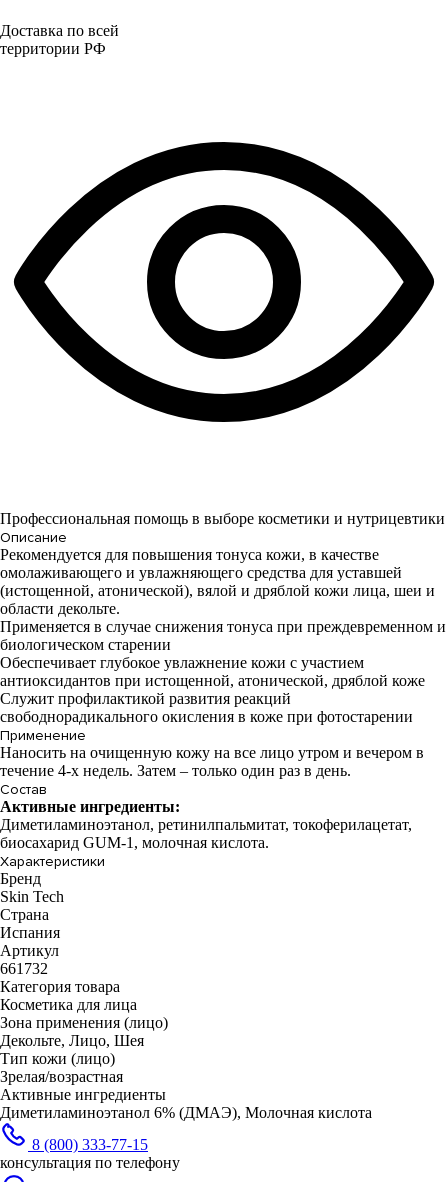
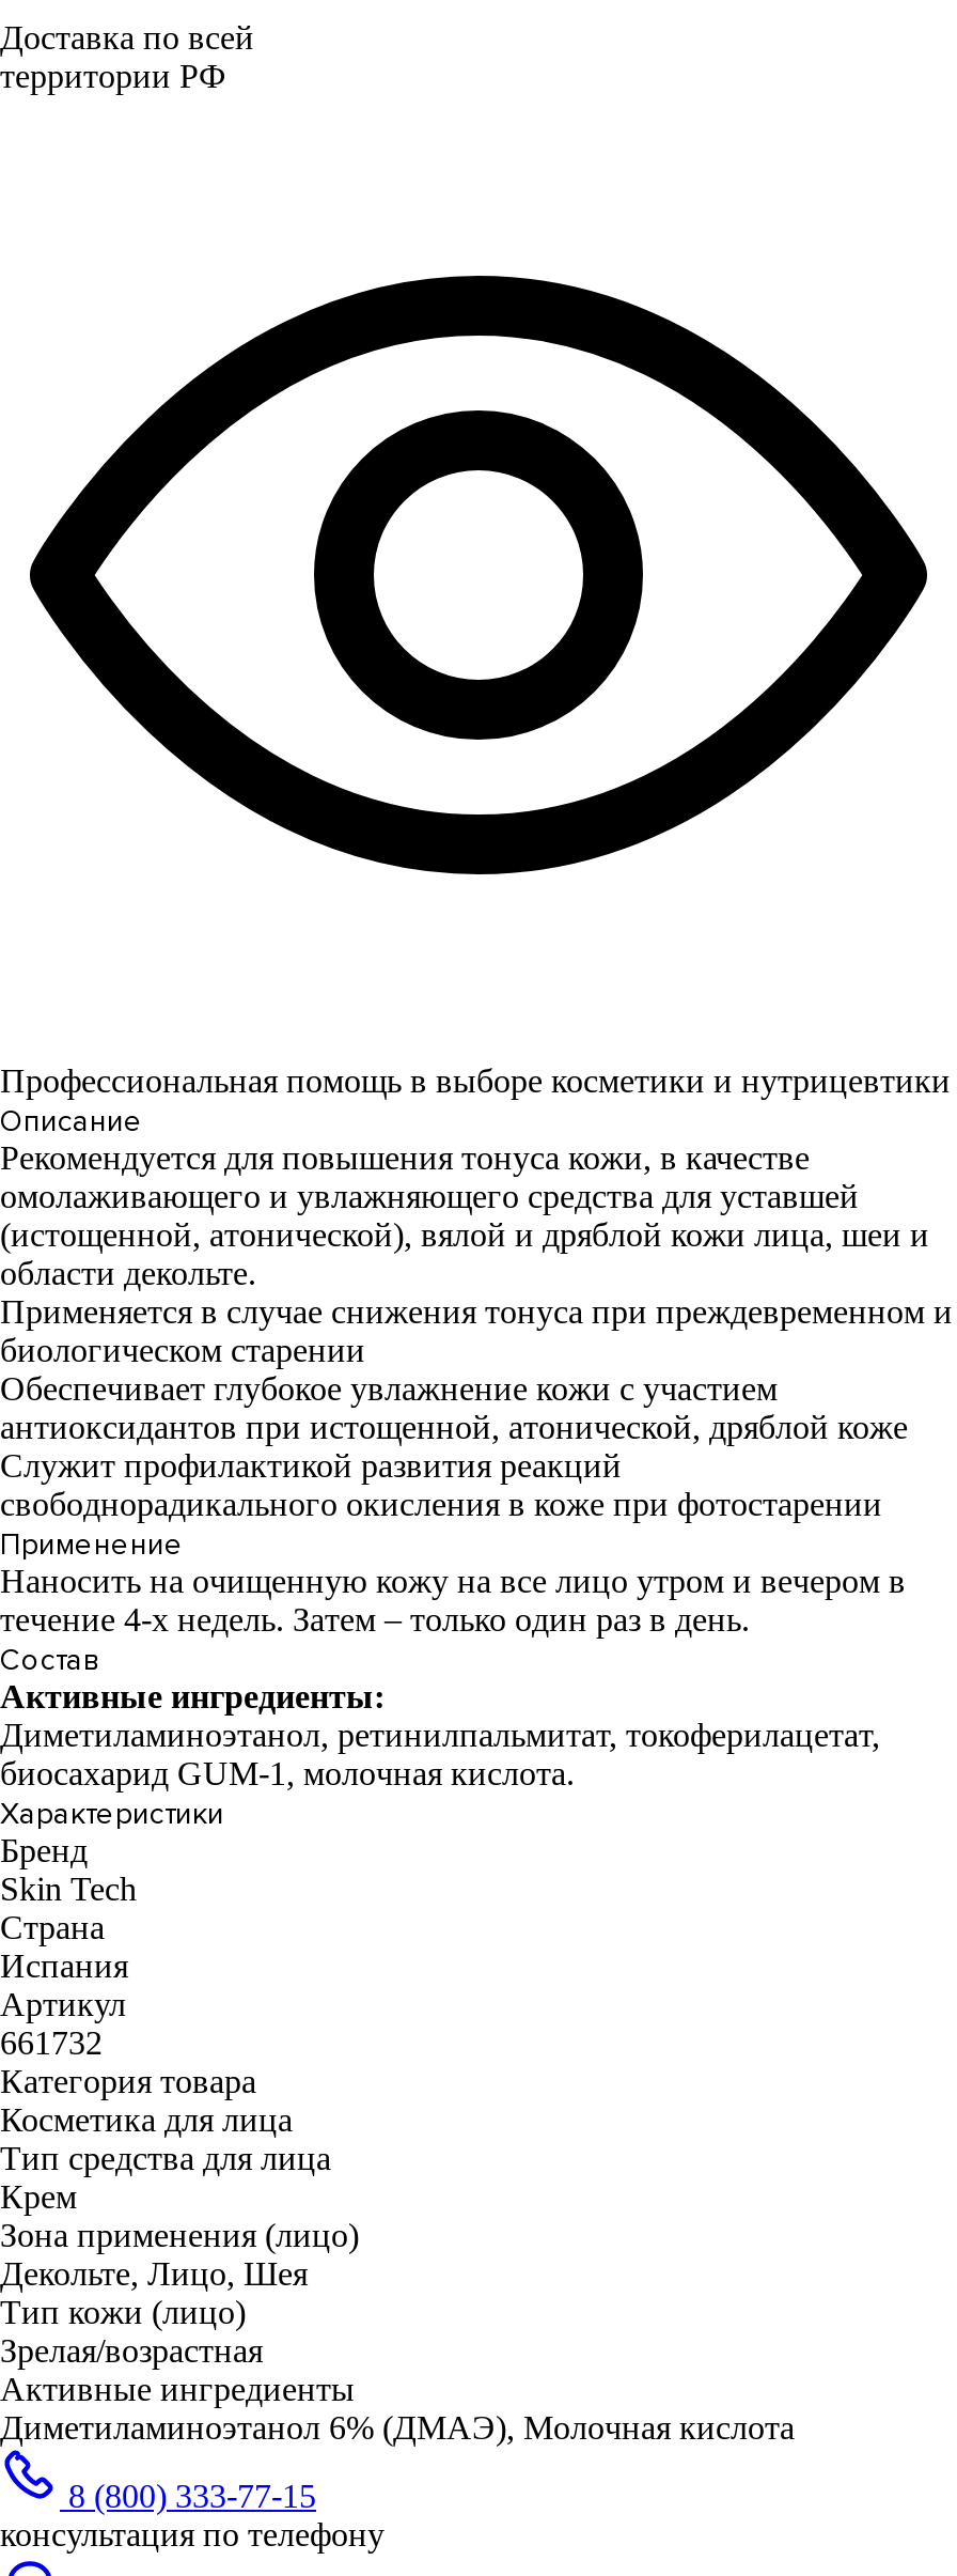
none -> [0,2139,331,2214] Тип средства для лица | Крем

